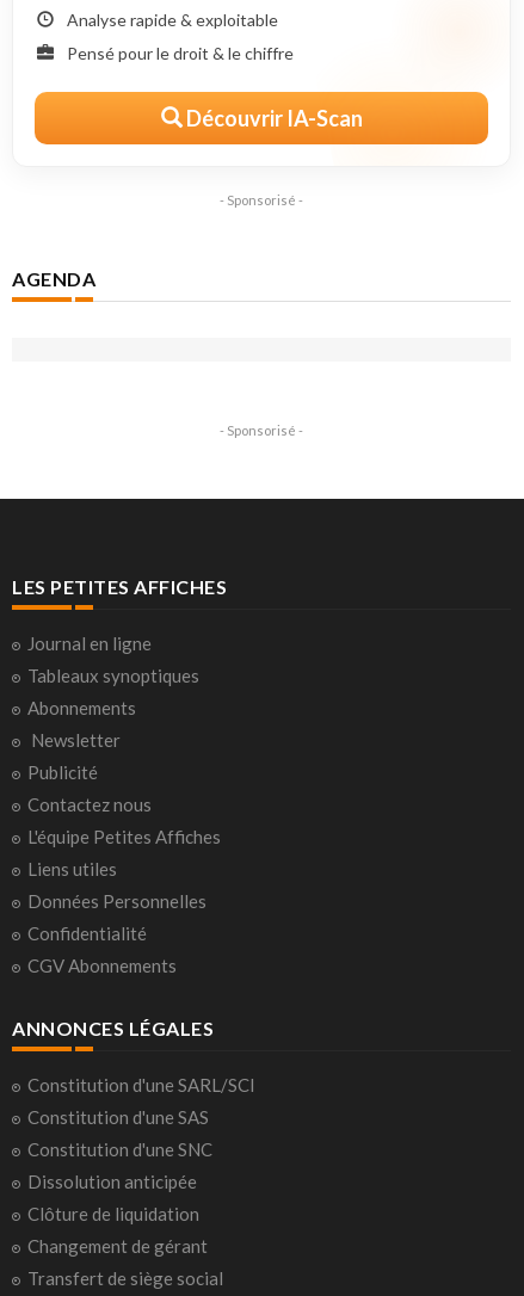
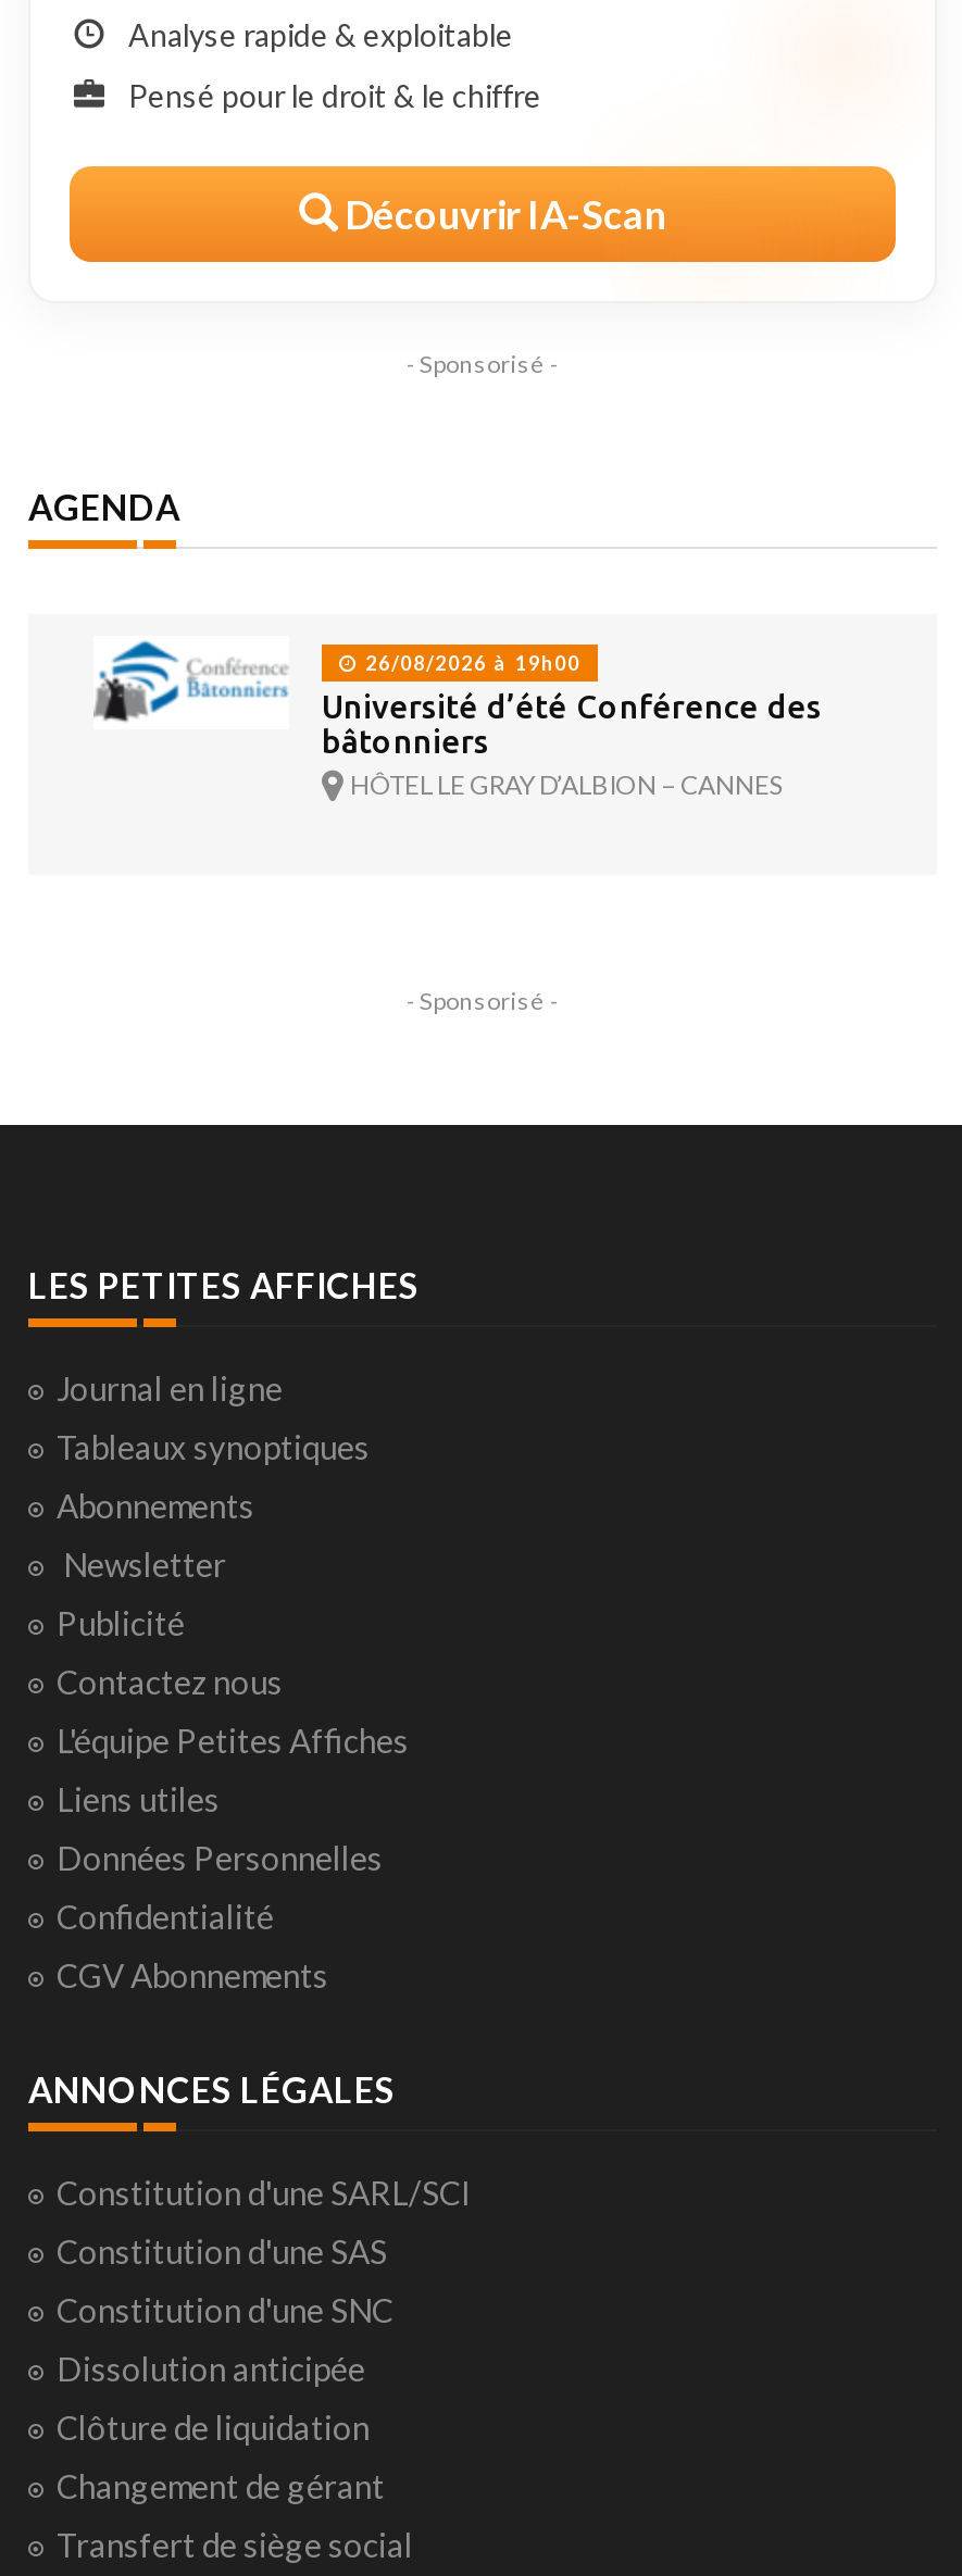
none -> [93,640,822,802] [image] | 26/08/2026 à 19h00 | Université d’été Conférence des | bâtonniers | HÔTEL LE GRAY D’ALBION – CANNES

